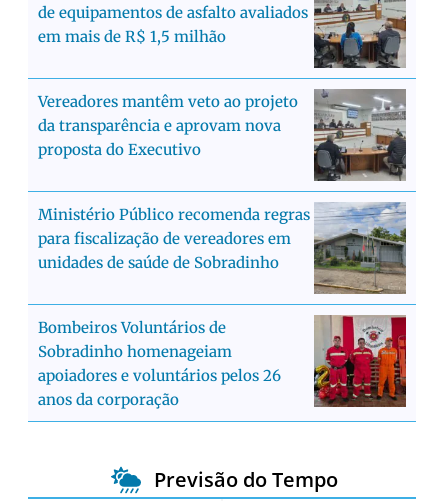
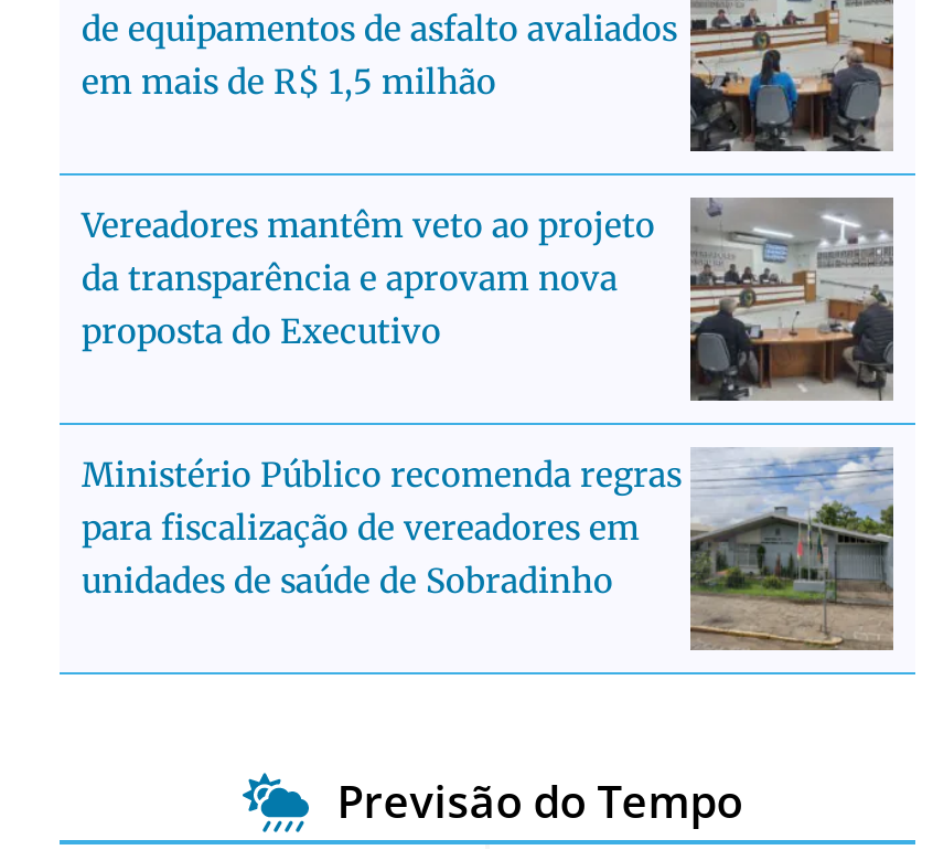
[38,314,407,409] [image] | Bombeiros Voluntários de | Sobradinho homenageiam | apoiadores e voluntários pelos 26 | anos da corporação -> none

